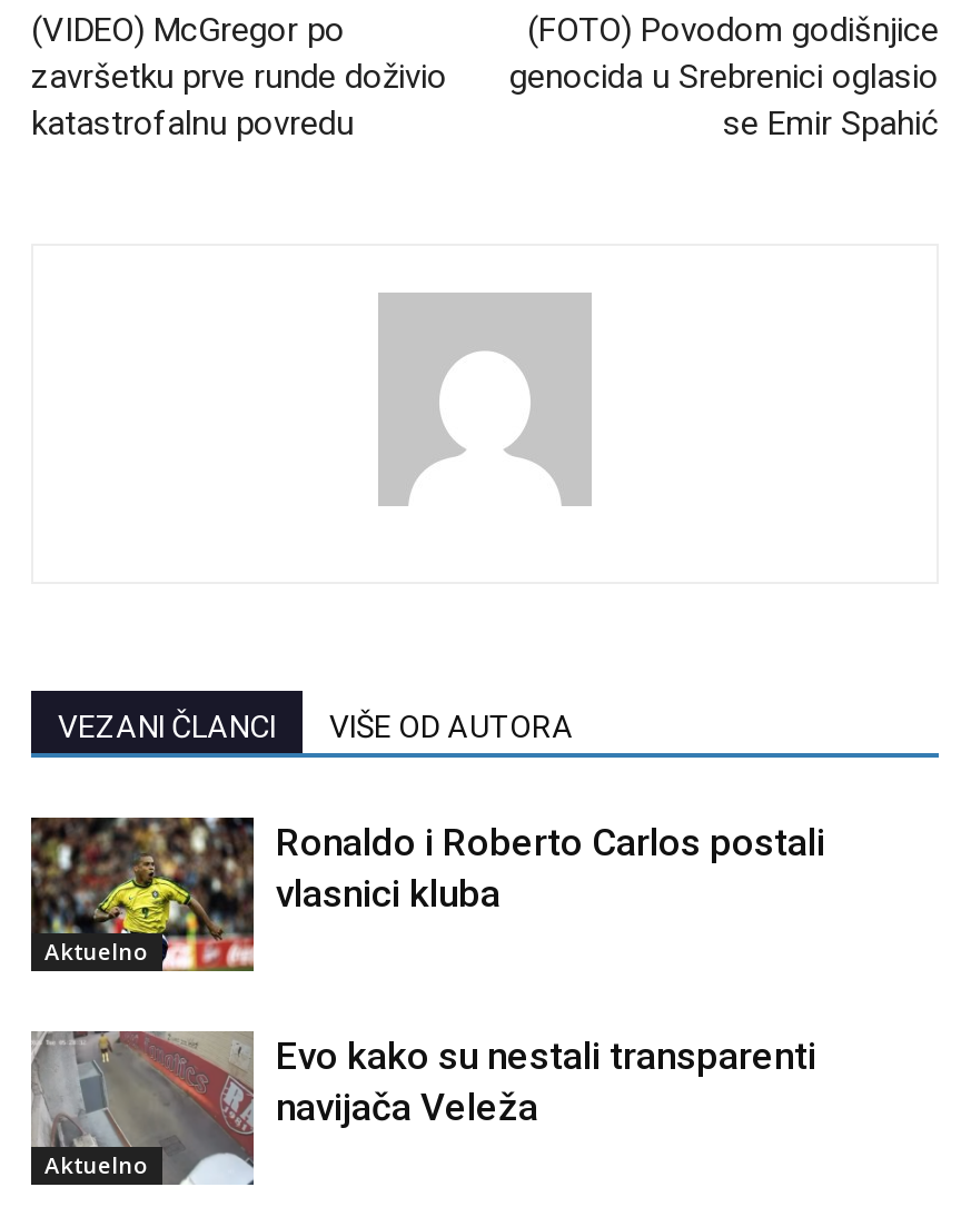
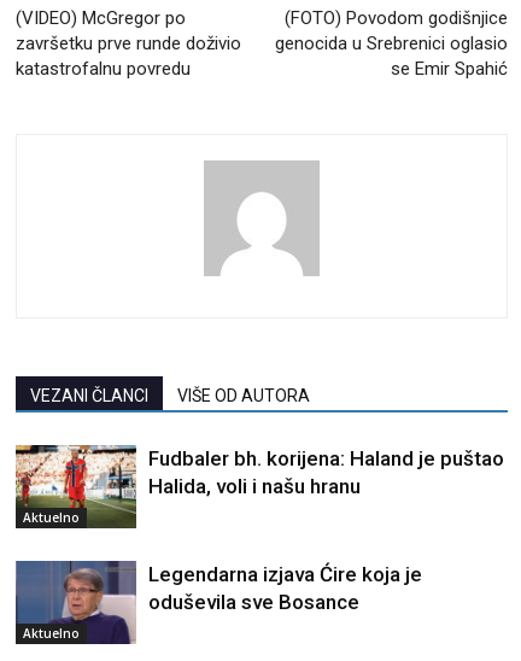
[29,817,825,972] [image] | Ronaldo i Roberto Carlos postali | vlasnici kluba -> [14,444,504,530] [image] | Fudbaler bh. korijena: Haland je puštao | Halida, voli i našu hranu
[31,1030,816,1186] [image] | Evo kako su nestali transparenti | navijača Veleža -> [16,560,422,645] [image] | Legendarna izjava Ćire koja je | oduševila sve Bosance

